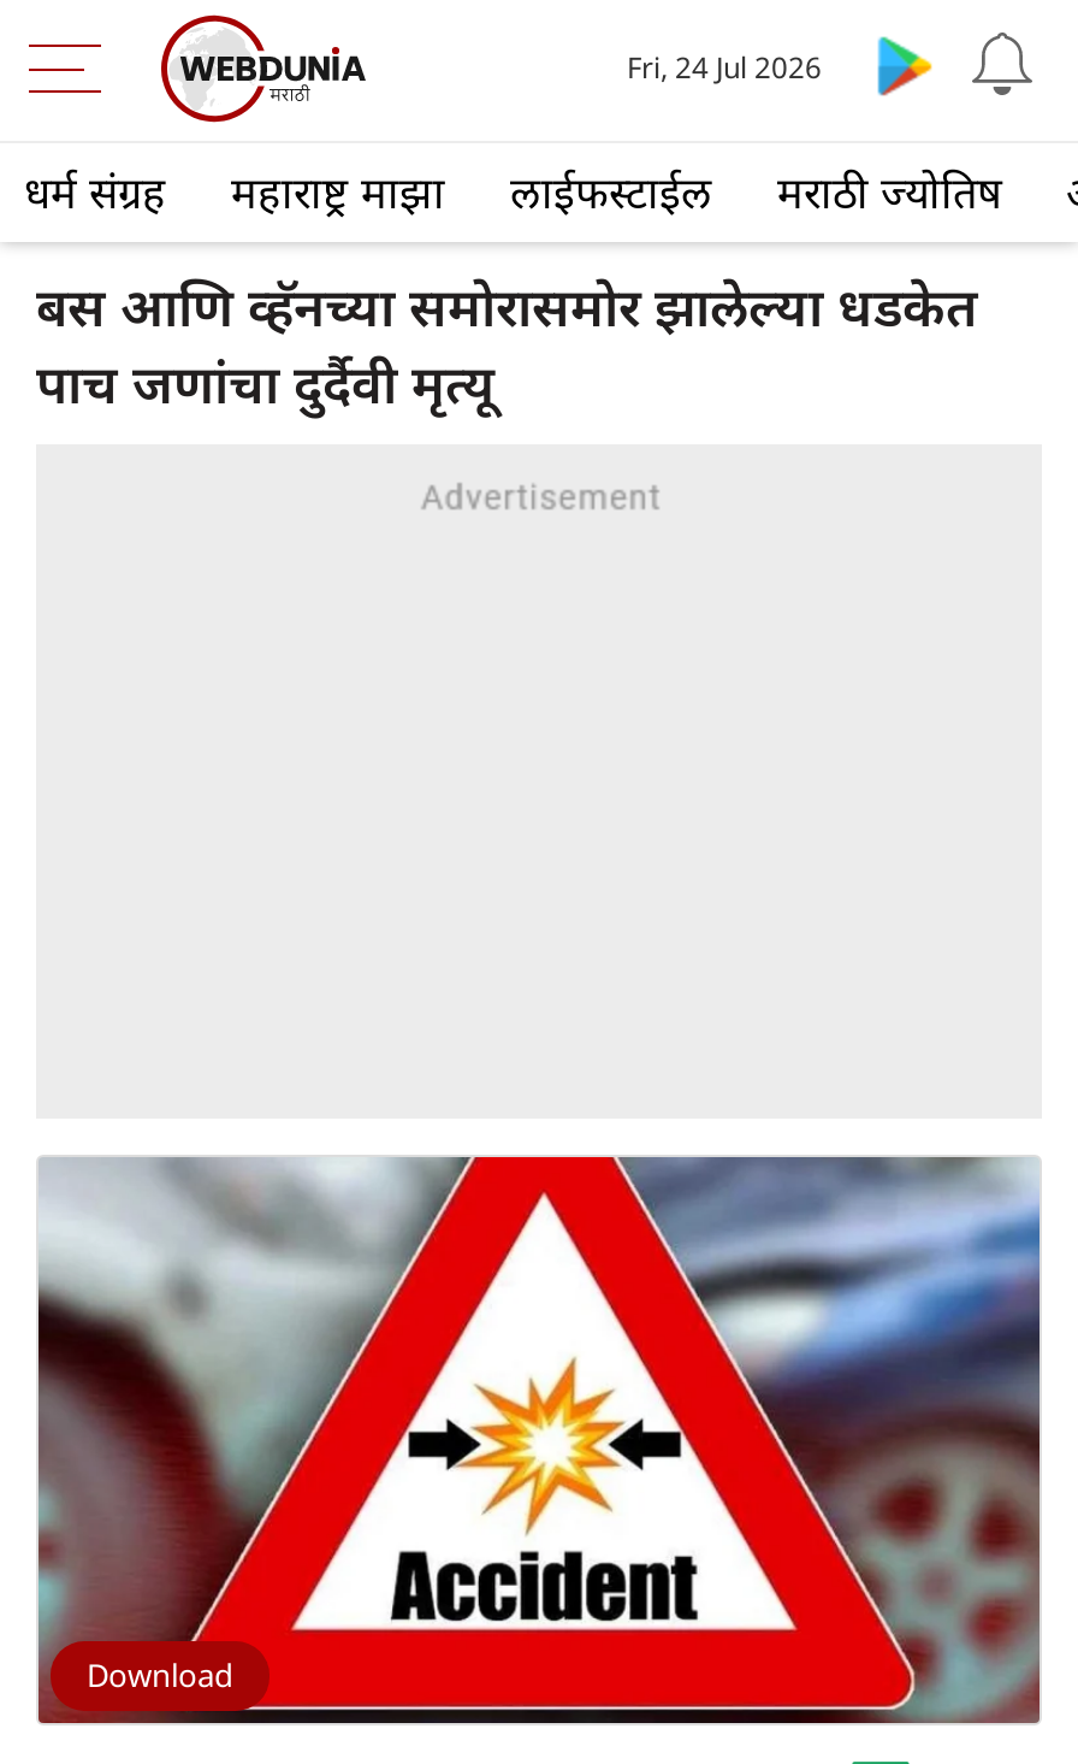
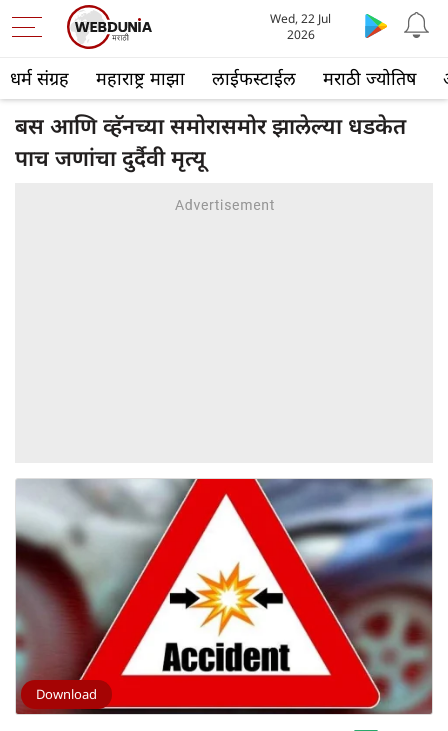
[627,47,822,88] Fri, 24 Jul 2026 -> [270,10,331,43] Wed, 22 Jul | 2026

